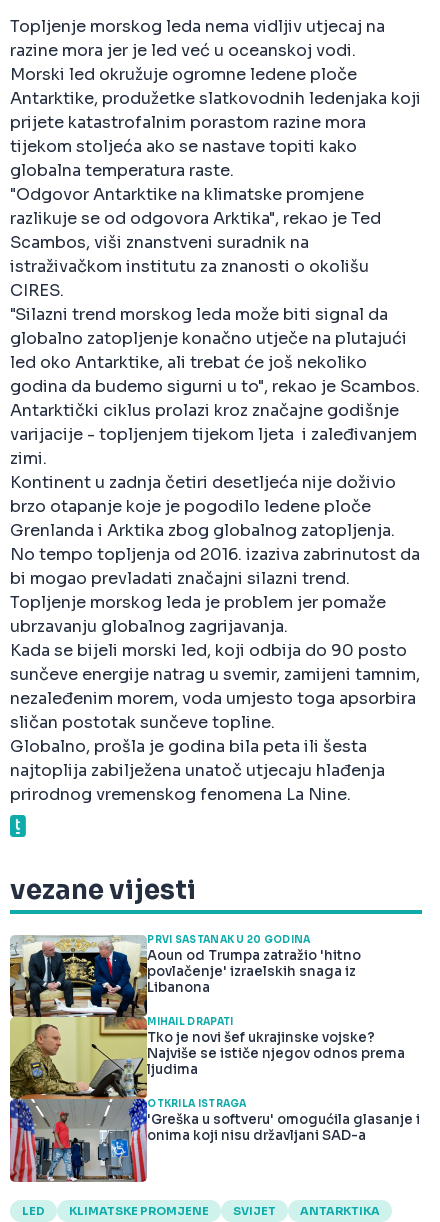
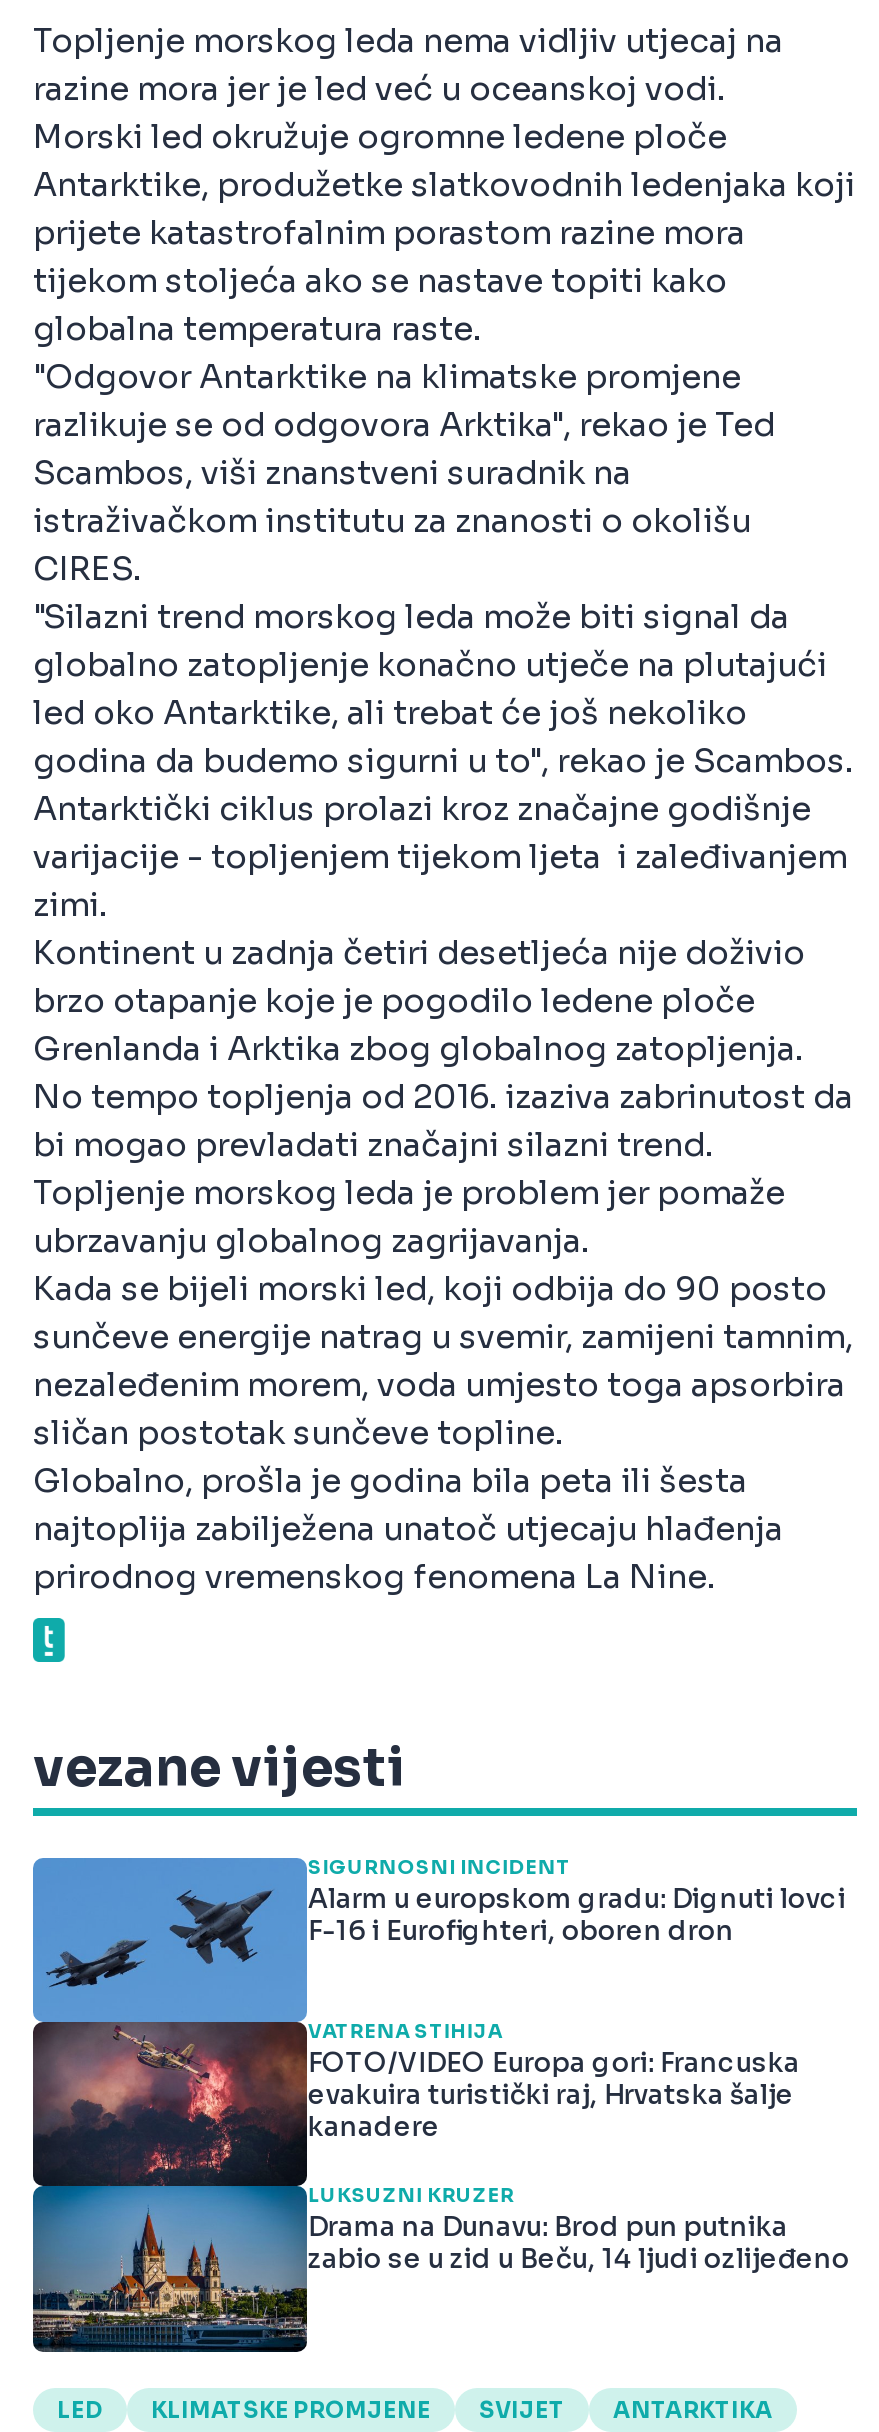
[9,934,361,1183] [image] | PRVI SASTANAK U 20 GODINA | Aoun od Trumpa zatražio 'hitno | povlačenje' izraelskih snaga iz | Libanona -> [31,1855,846,2354] [image] | SIGURNOSNI INCIDENT | Alarm u europskom gradu: Dignuti lovci | F-16 i Eurofighteri, oboren dron
[147,1016,405,1078] MIHAIL DRAPATI | Tko je novi šef ukrajinske vojske? | Najviše se ističe njegov odnos prema | ljudima -> [308,2020,800,2144] VATRENA STIHIJA | FOTO/VIDEO Europa gori: Francuska | evakuira turistički raj, Hrvatska šalje | kanadere
[147,1098,420,1144] OTKRILA ISTRAGA | 'Greška u softveru' omogućila glasanje i | onima koji nisu državljani SAD-a -> [308,2185,850,2277] LUKSUZNI KRUZER | Drama na Dunavu: Brod pun putnika | zabio se u zid u Beču, 14 ljudi ozlijeđeno

